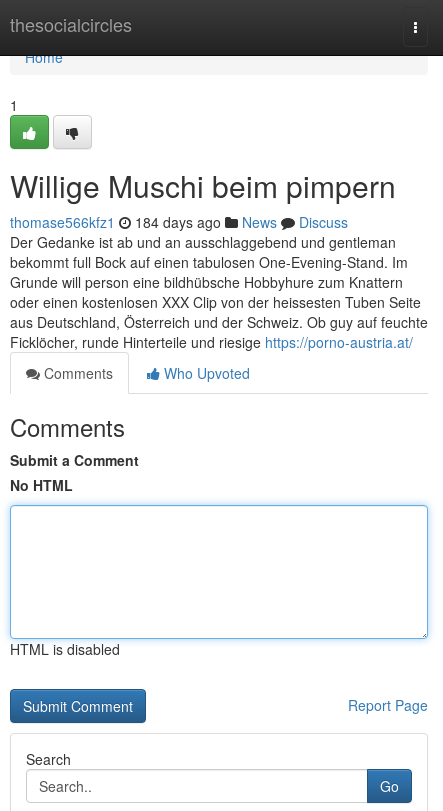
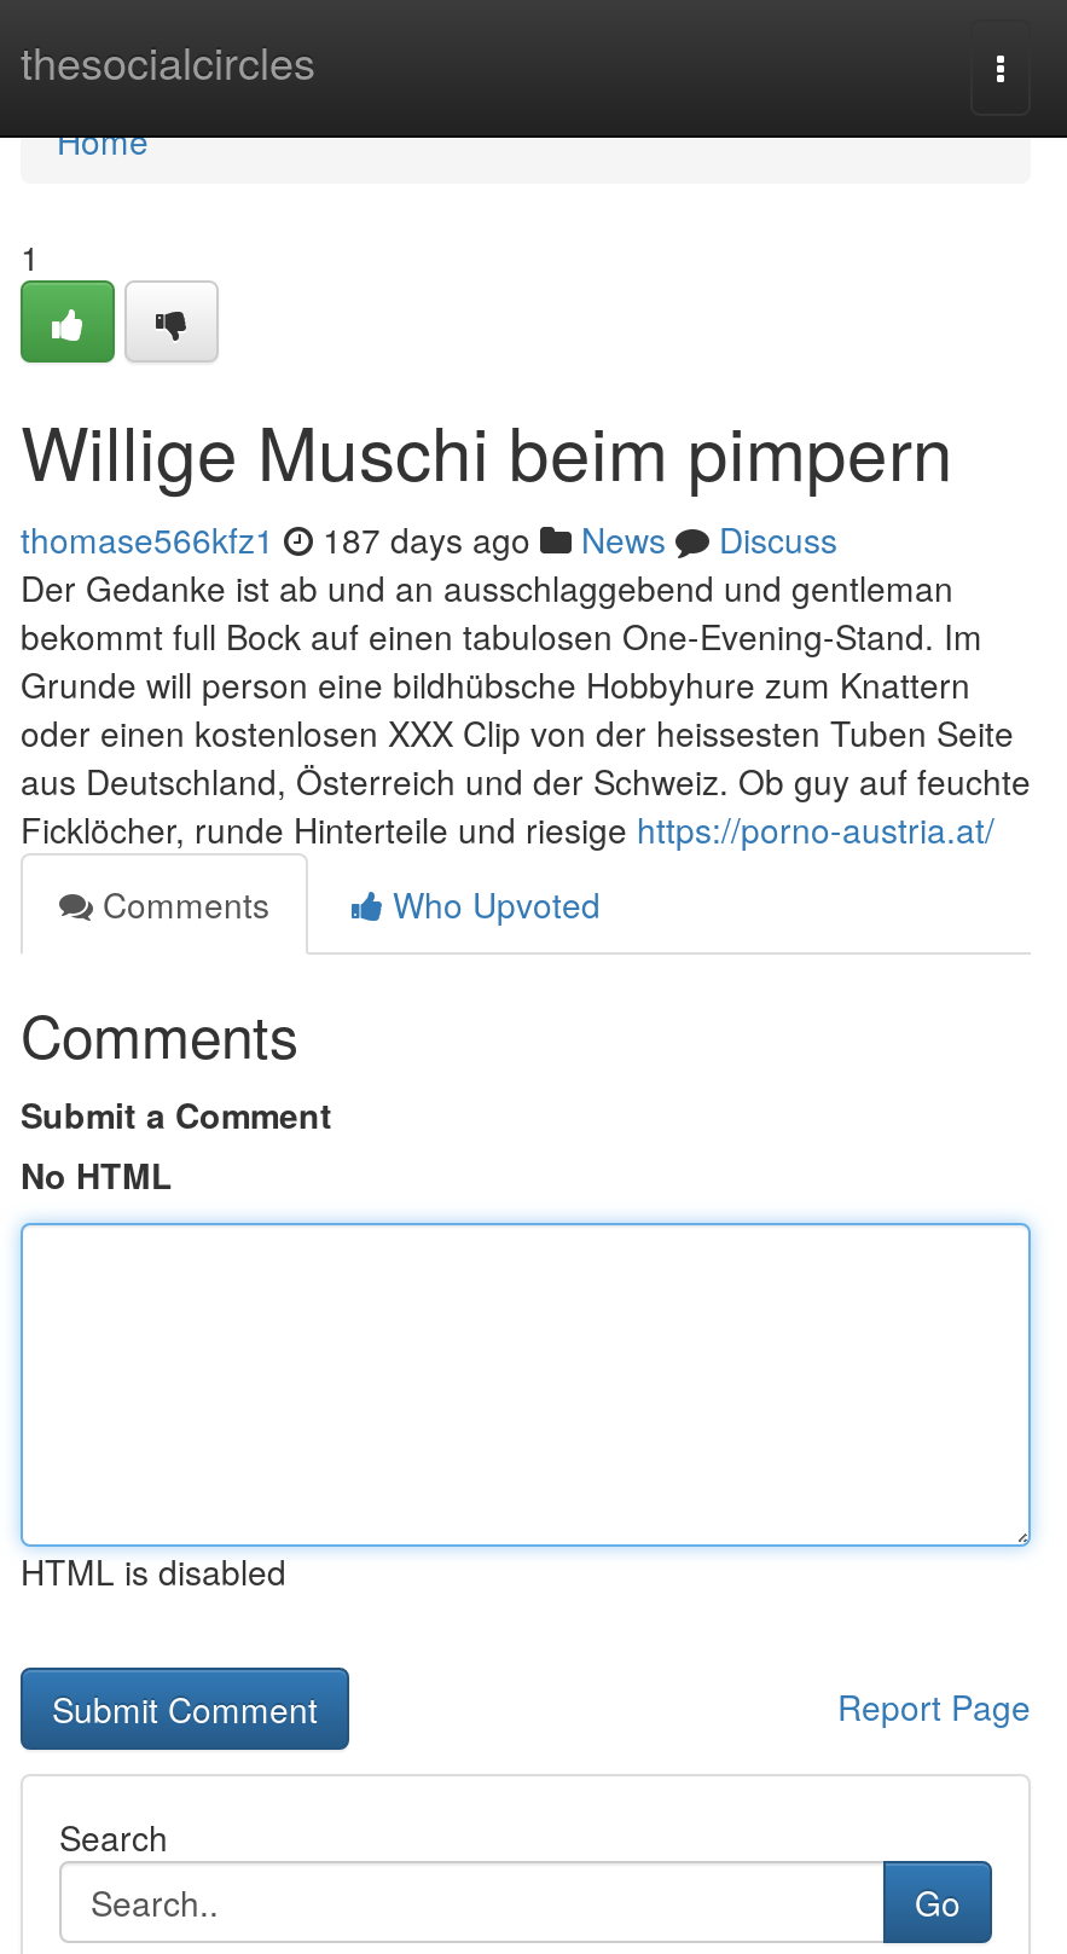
[10,212,348,232] thomase566kfz1 184 days ago News Discuss -> [21,515,837,563] thomase566kfz1 187 days ago News Discuss

